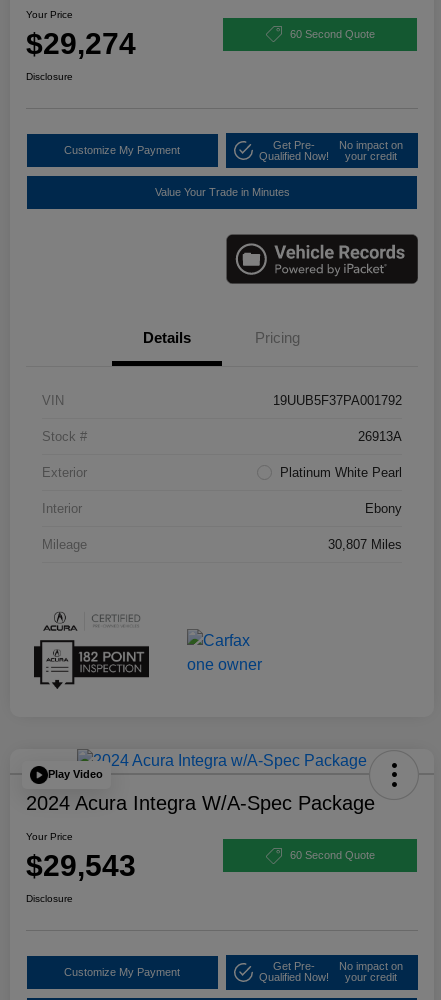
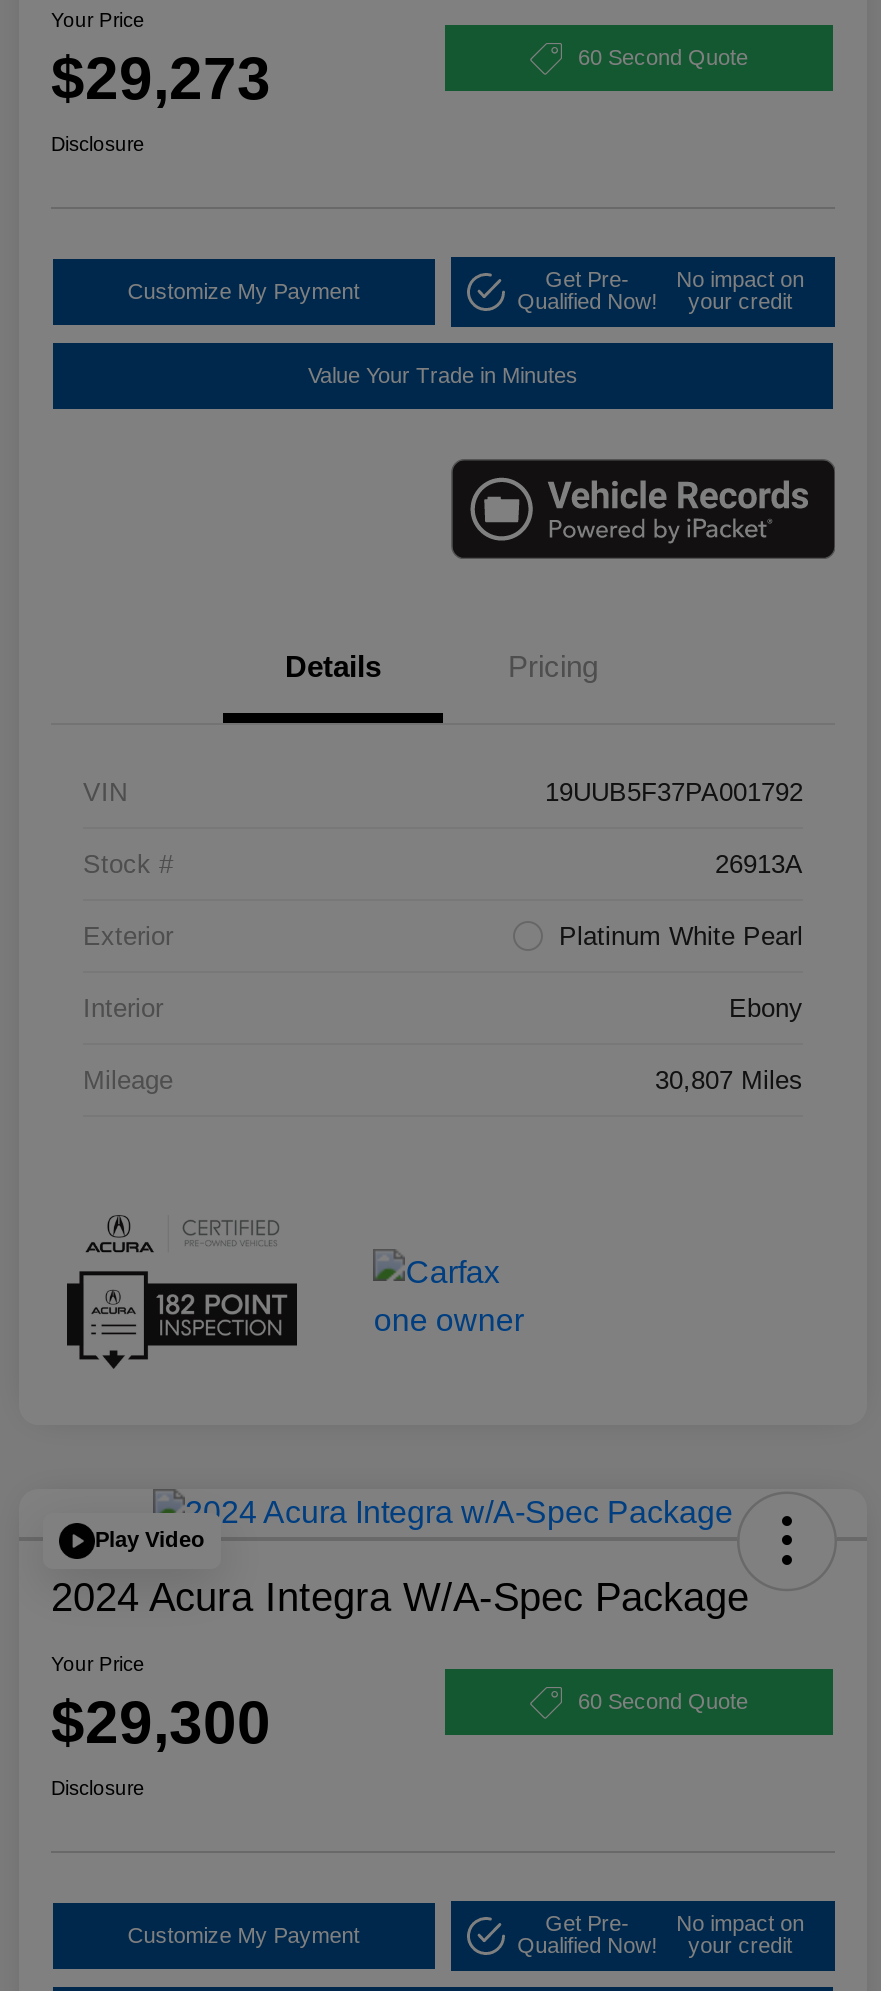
[26,27,136,60] $29,274 -> [51,45,271,111] $29,273
[26,849,136,882] $29,543 -> [51,1689,271,1755] $29,300

